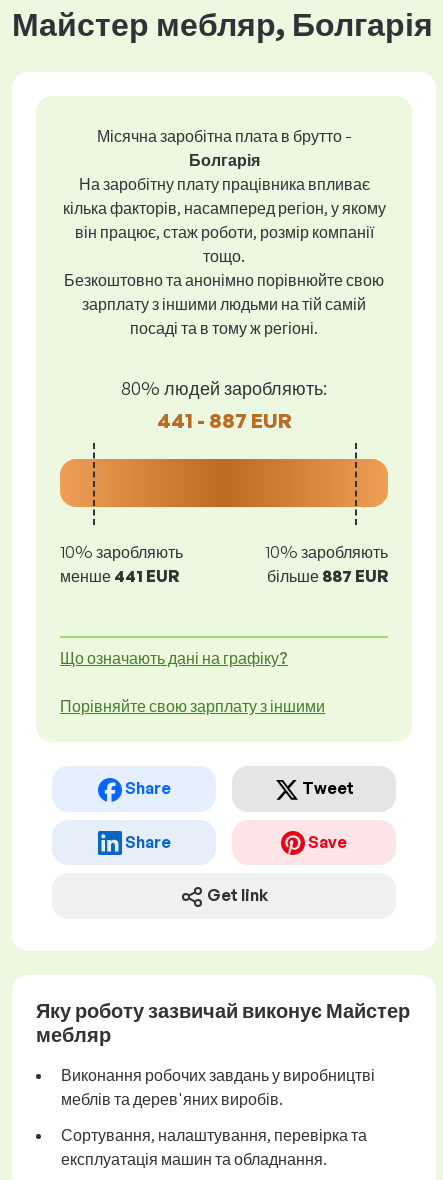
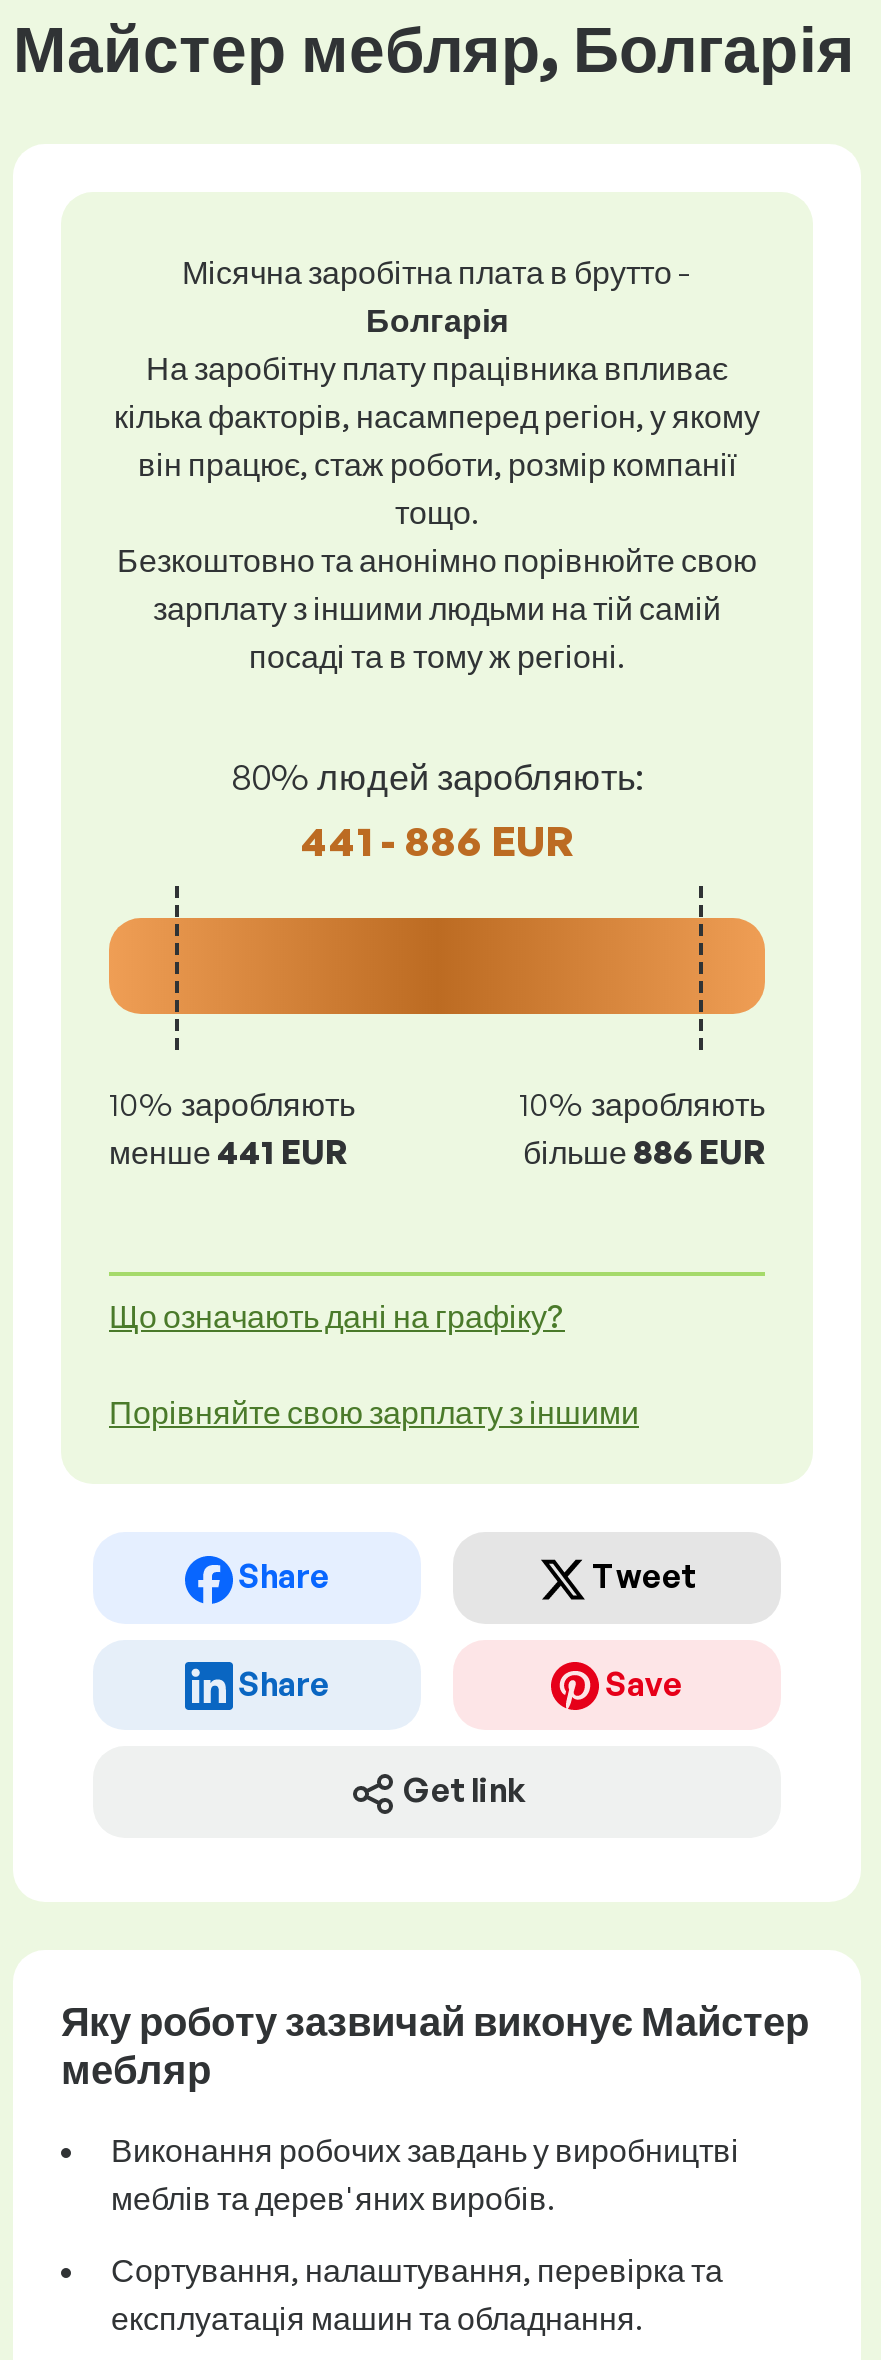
[156,407,291,432] 441 - 887 EUR -> [301,815,573,865] 441 - 886 EUR
[267,566,388,586] більше 887 EUR -> [523,1132,765,1172] більше 886 EUR

